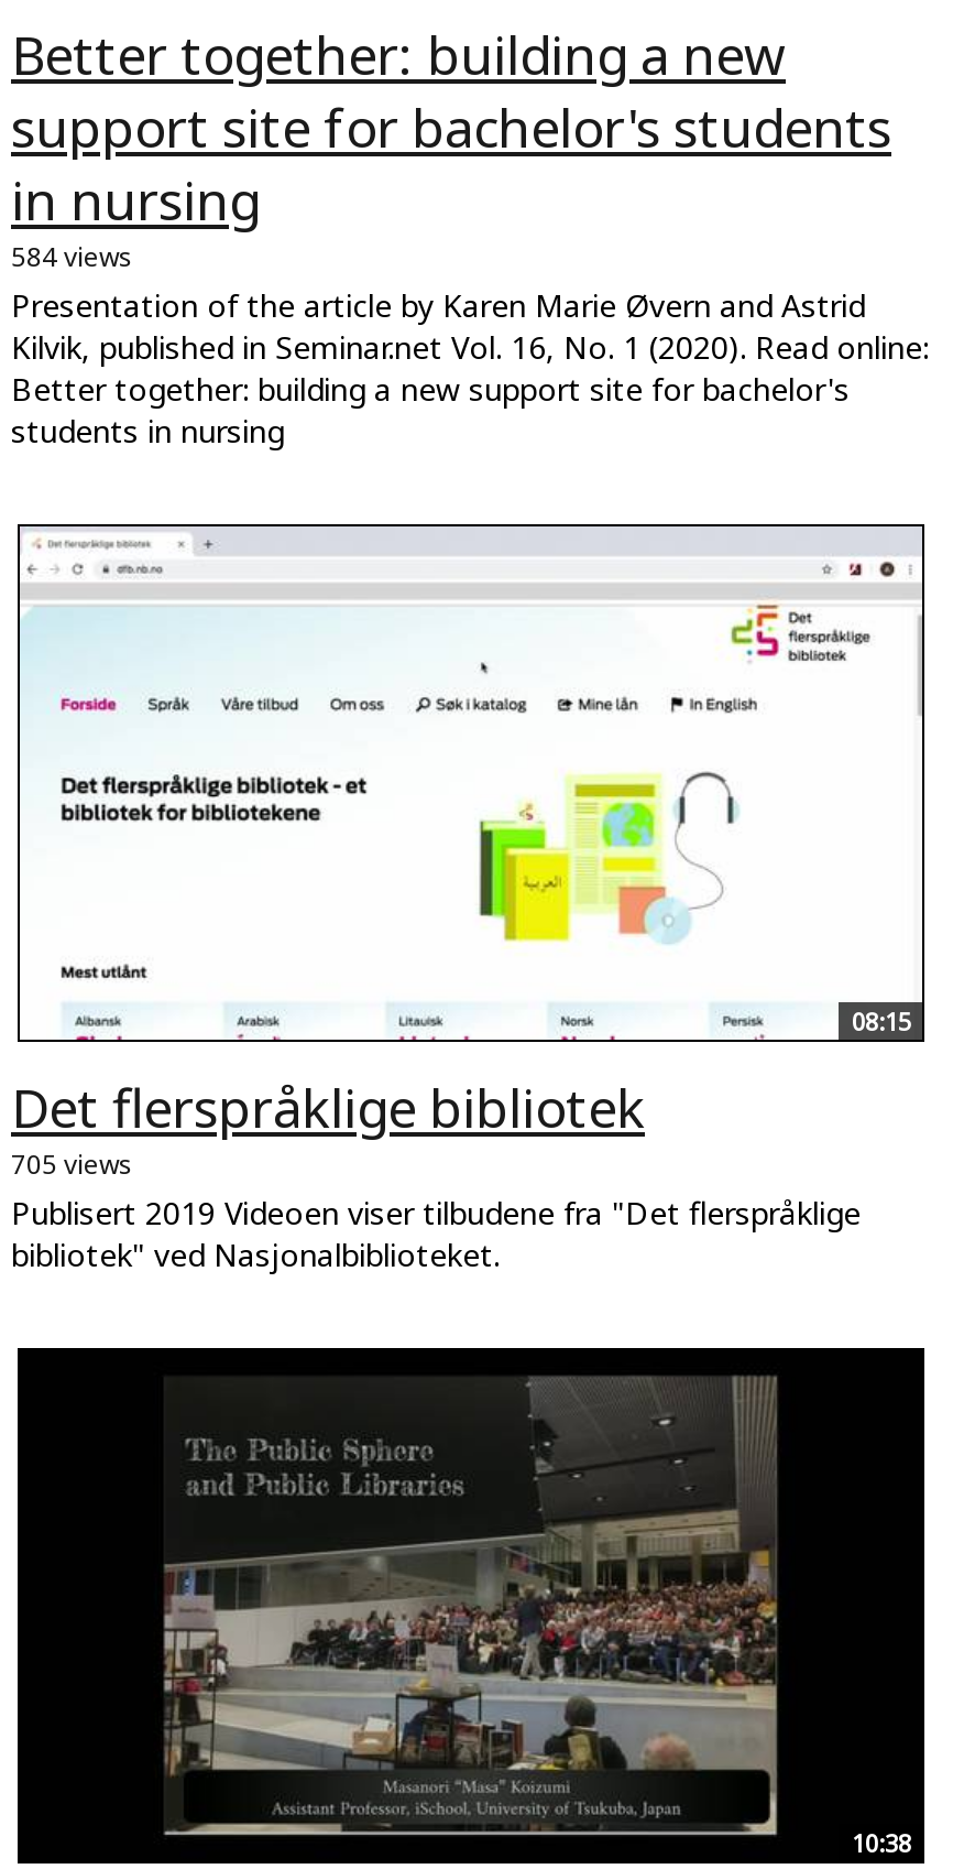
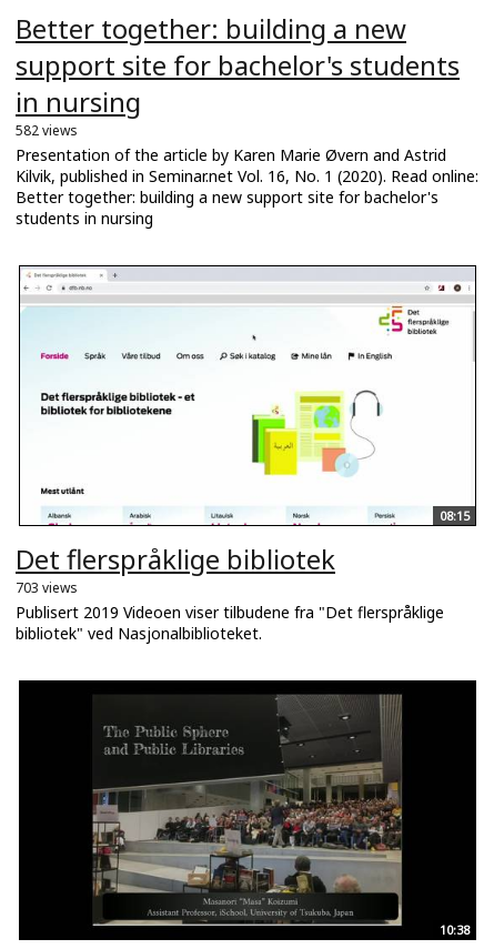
[11,239,134,276] 584 views -> [16,121,78,140] 582 views
[11,1145,134,1182] 705 views -> [16,578,78,597] 703 views

